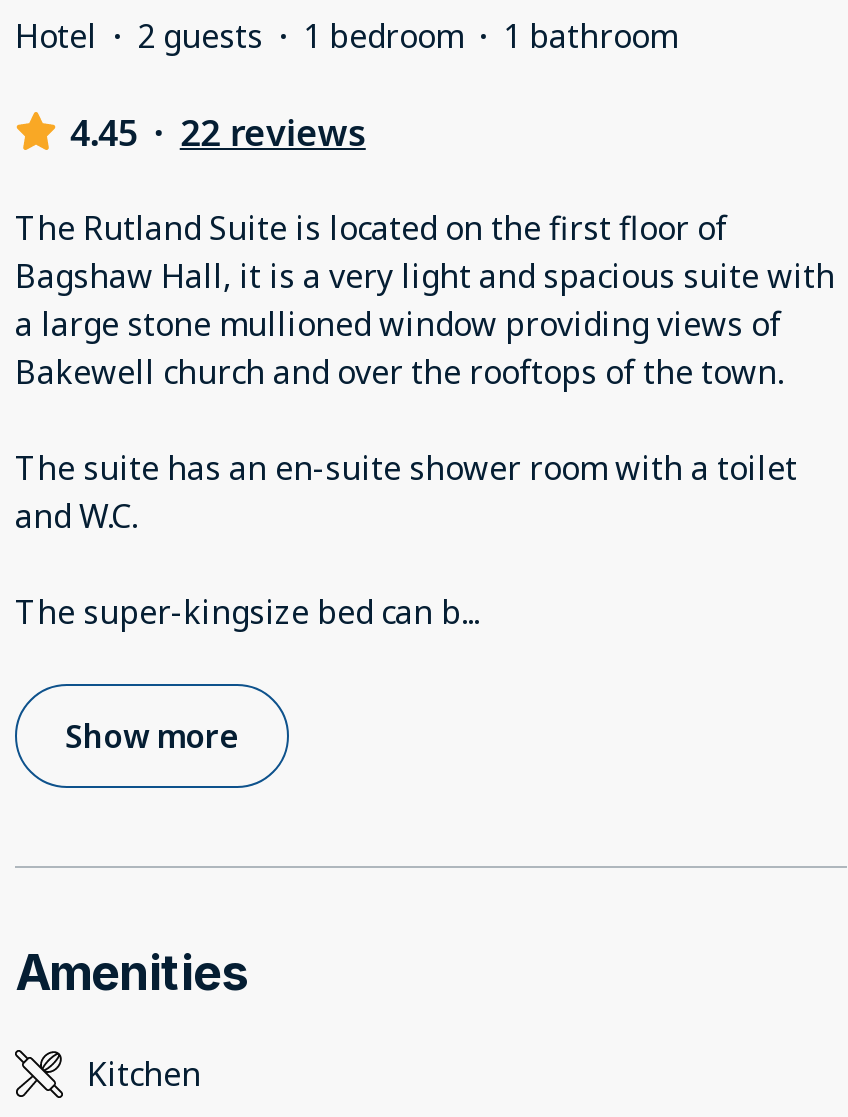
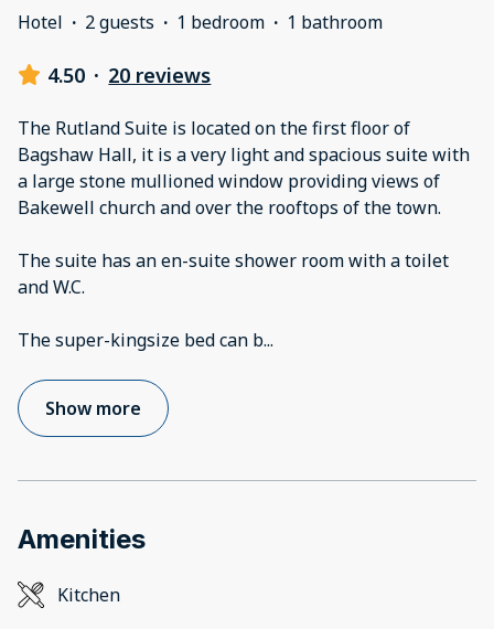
[70,108,366,156] 4.45 · 22 reviews -> [48,62,211,88] 4.50 · 20 reviews

